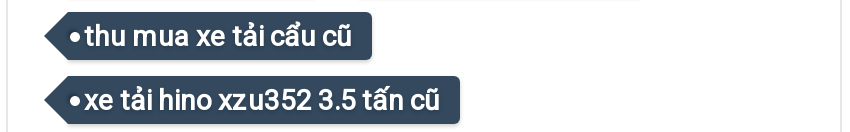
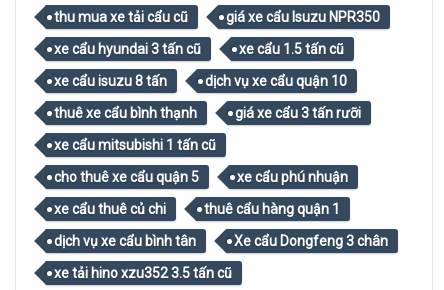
none -> [54,9,388,249] giá xe cẩu Isuzu NPR350 | xe cẩu hyundai 3 tấn cũ | xe cẩu 1.5 tấn cũ | xe cẩu isuzu 8 tấn | dịch vụ xe cẩu quận 10 | thuê xe cẩu bình thạnh | giá xe cẩu 3 tấn rưỡi | xe cẩu mitsubishi 1 tấn cũ | cho thuê xe cẩu quận 5 | xe cẩu phú nhuận | xe cẩu thuê củ chi | thuê cẩu hàng quận 1 | dịch vụ xe cẩu bình tân | Xe cẩu Dongfeng 3 chân

